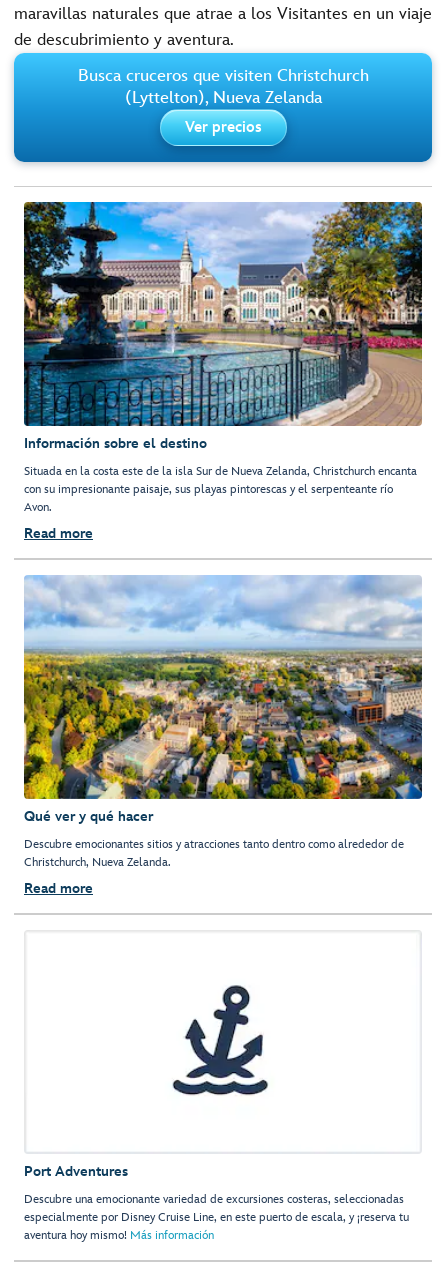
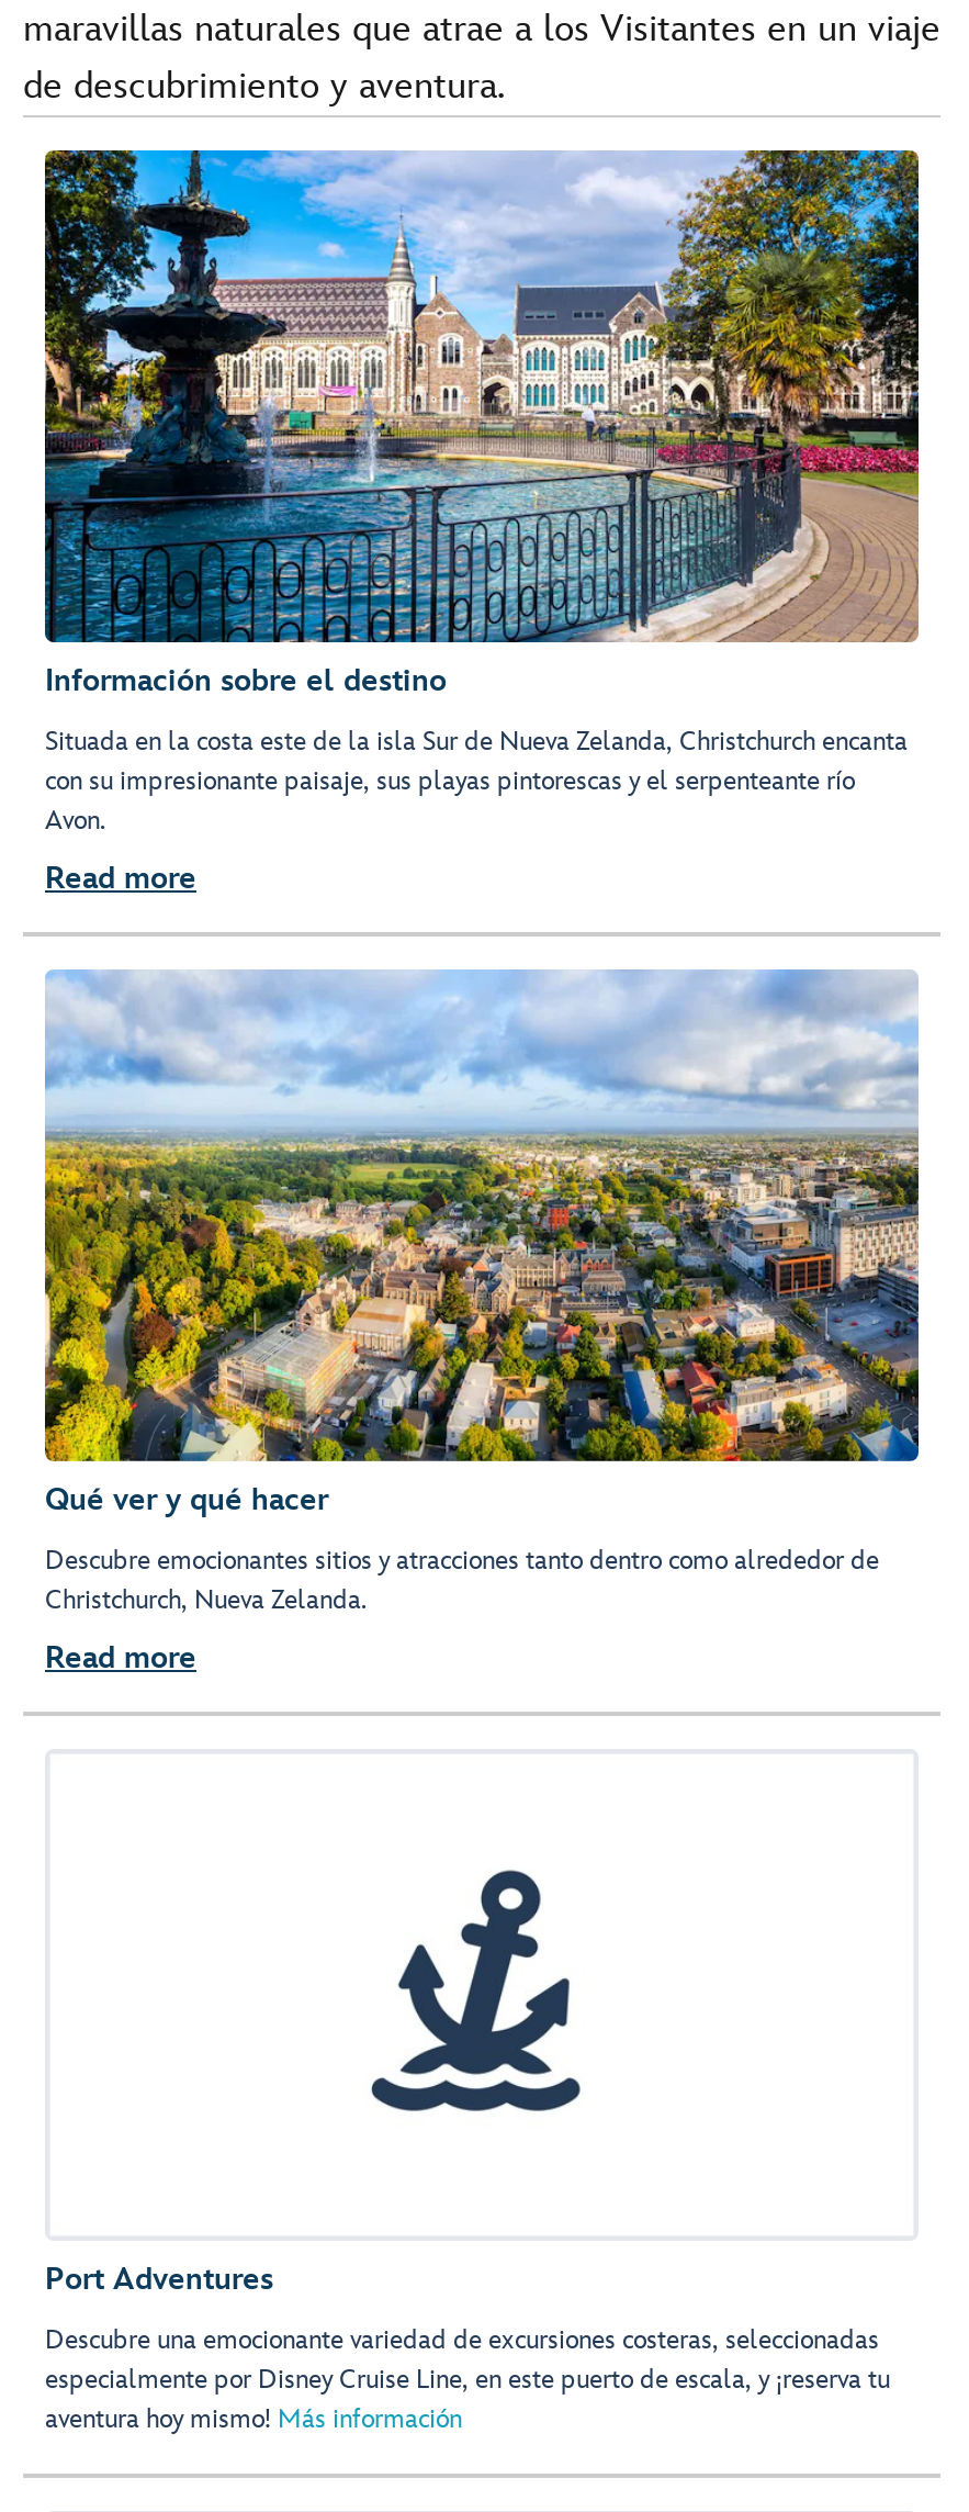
[12,52,434,165] [image] | Busca cruceros que visiten Christchurch | (Lyttelton), Nueva Zelanda | Ver precios -> none

